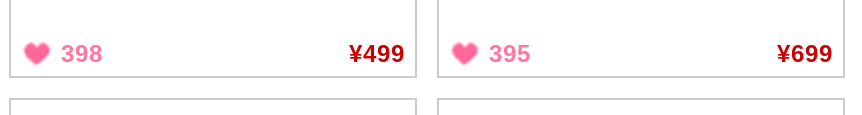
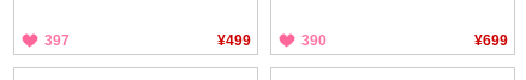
[61,40,103,68] 398 -> [44,32,70,49] 397
[489,40,531,68] 395 -> [301,32,327,49] 390

